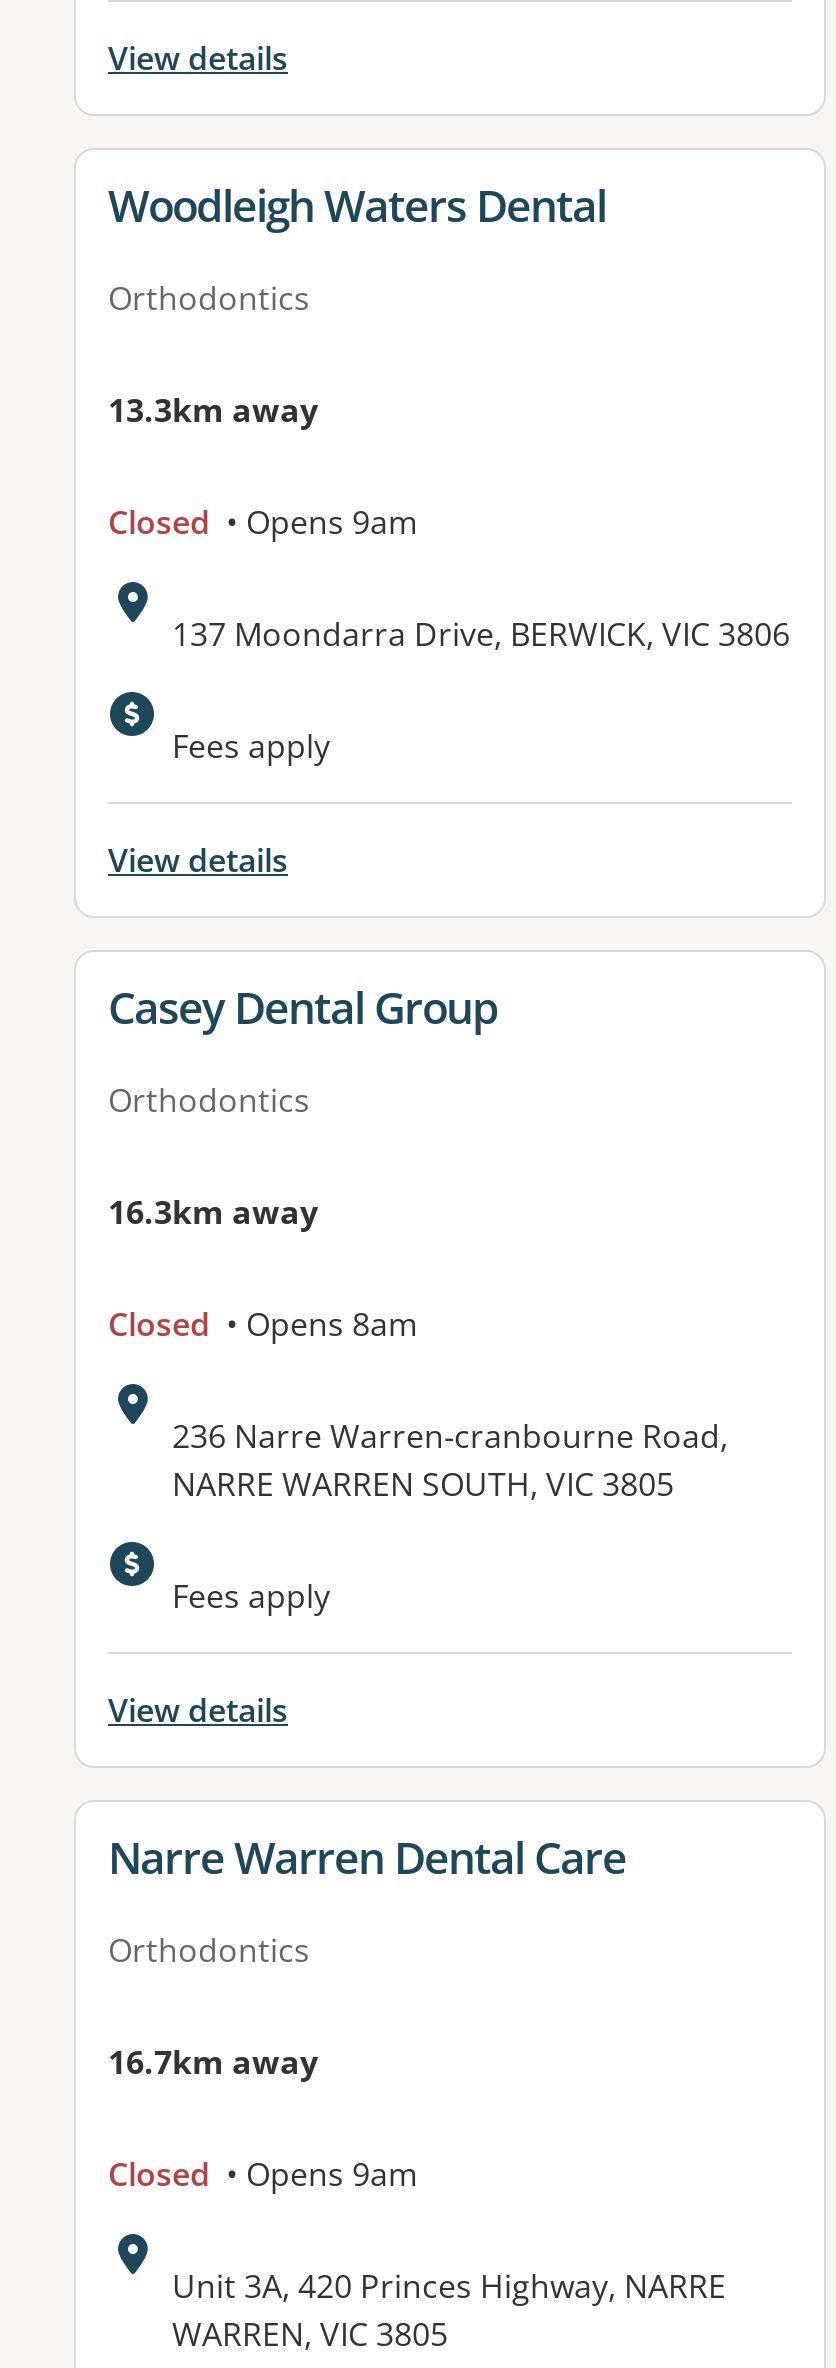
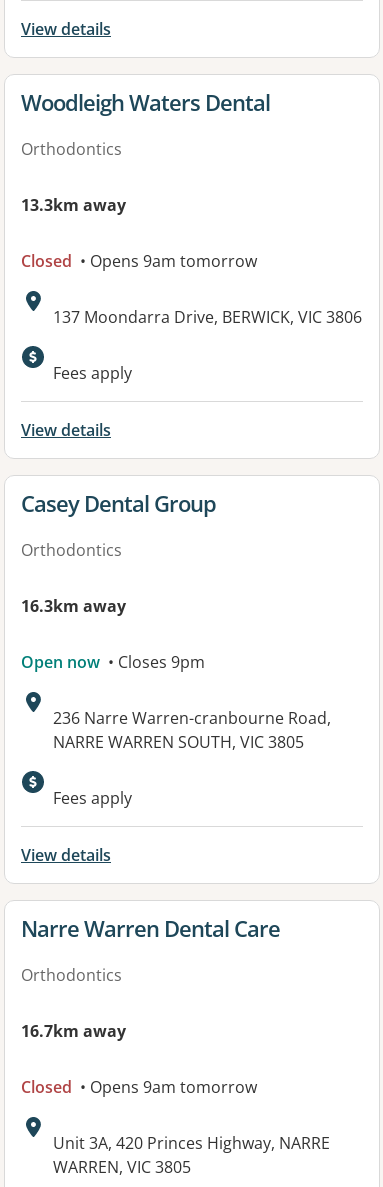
[108,501,418,545] Closed • Opens 9am -> [21,250,257,272] Closed • Opens 9am tomorrow
[108,1303,418,1347] Closed • Opens 8am -> [21,651,205,673] Open now • Closes 9pm
[108,2153,418,2197] Closed • Opens 9am -> [21,1076,257,1098] Closed • Opens 9am tomorrow

